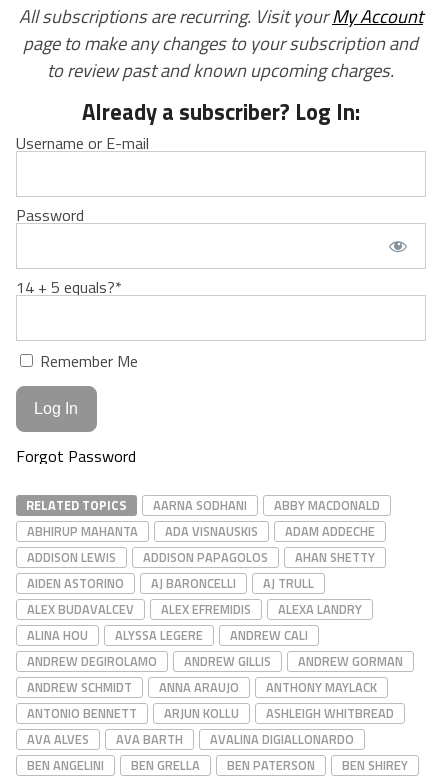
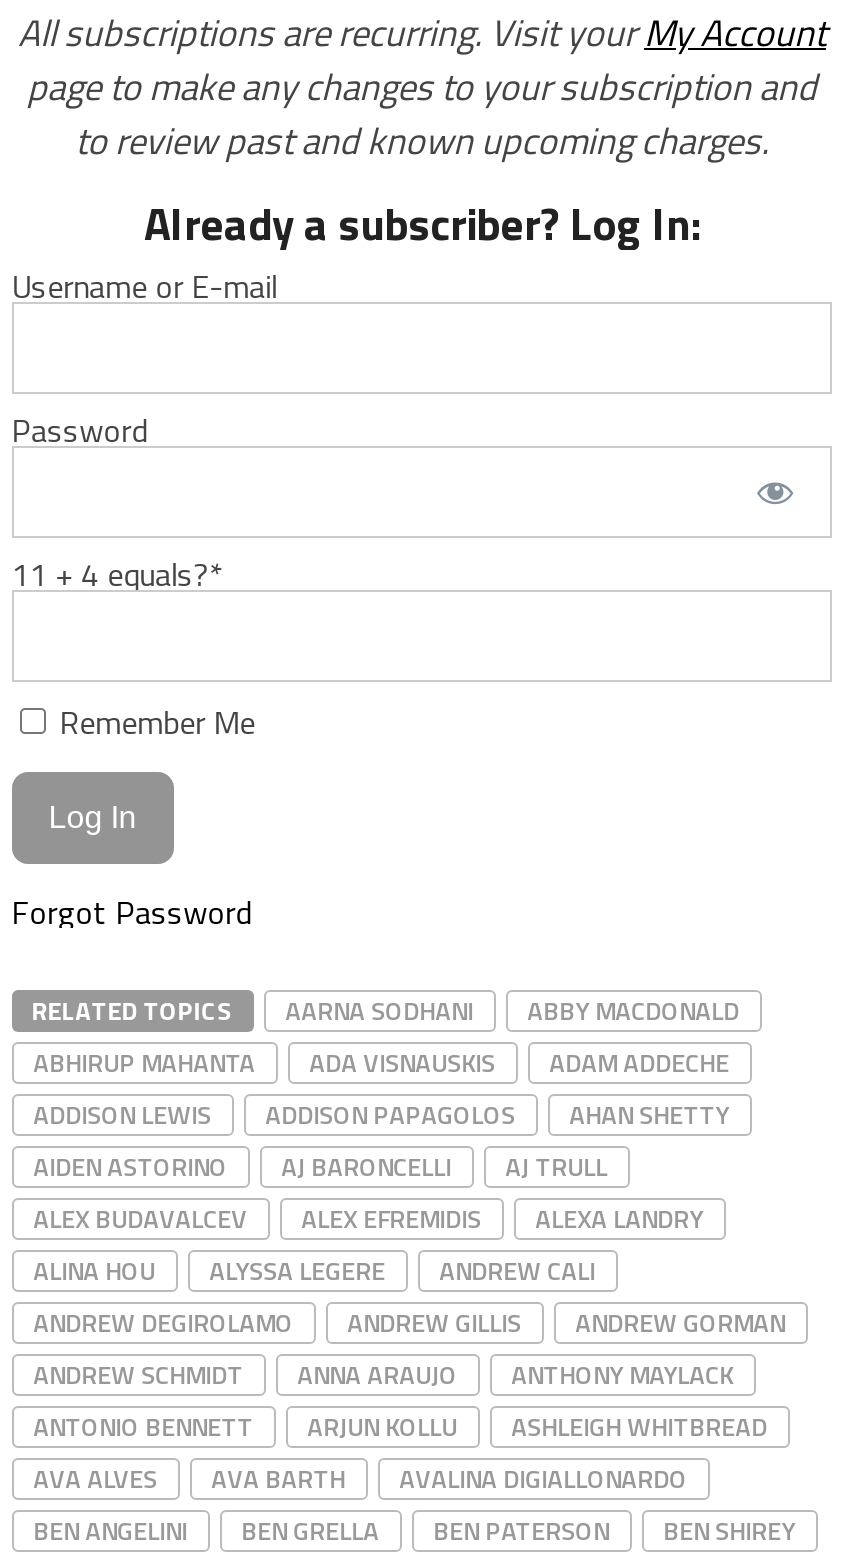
[16,275,122,299] 14 + 5 equals?* -> [11,551,223,599] 11 + 4 equals?*

